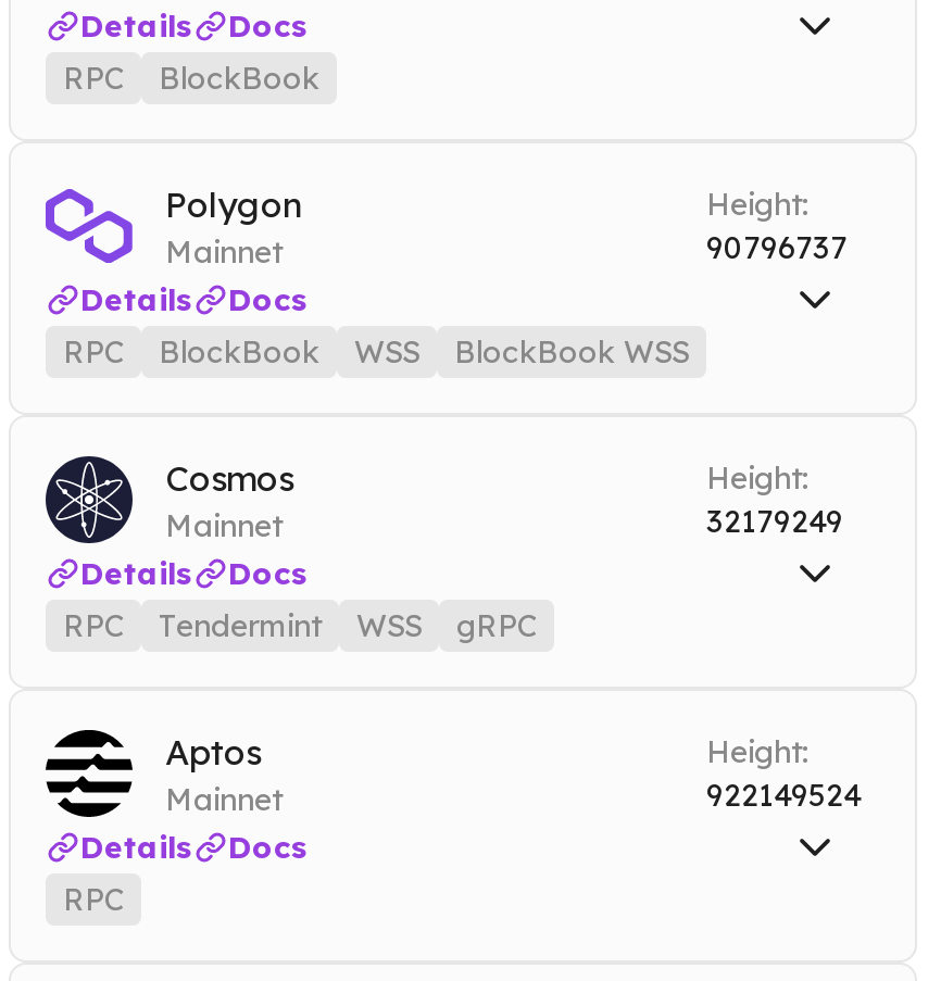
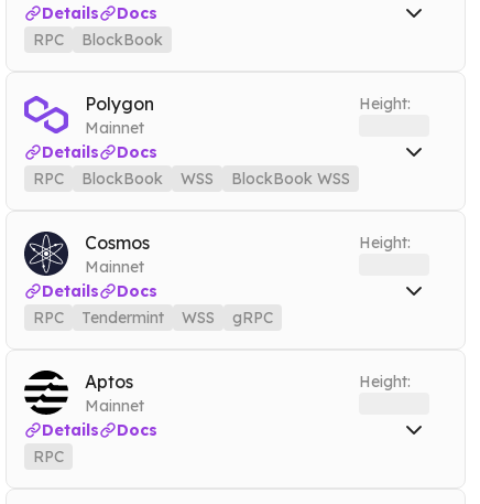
[706,228,848,267] 90796737 -> none
[706,502,843,541] 32179249 -> none
[706,776,861,815] 922149524 -> none

